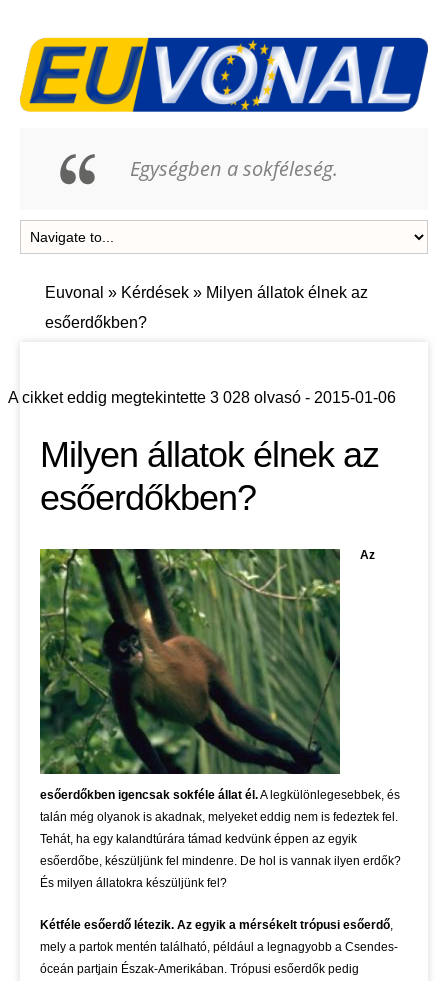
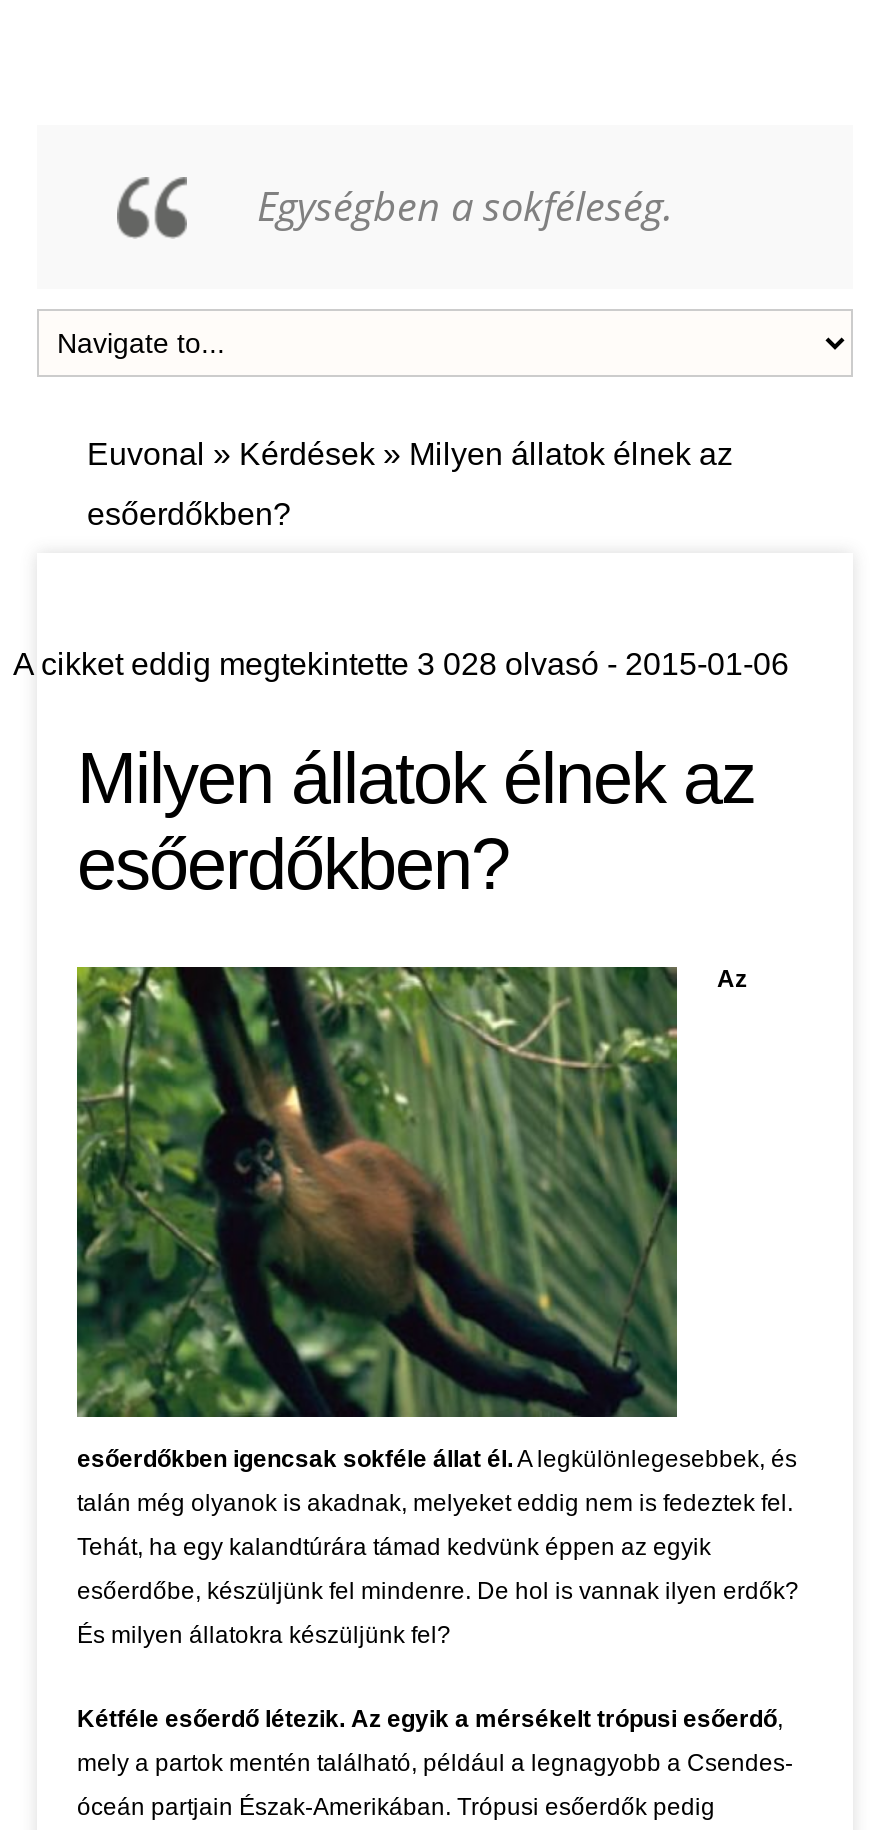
[19,37,429,113] [image] -> none

